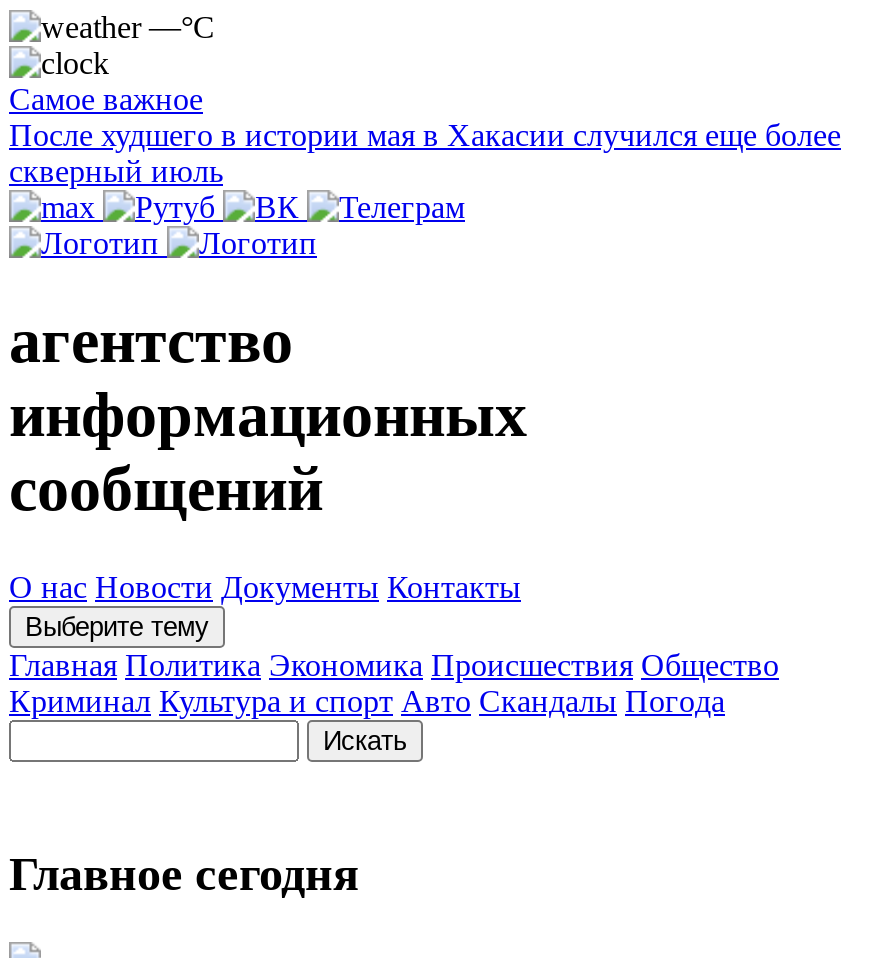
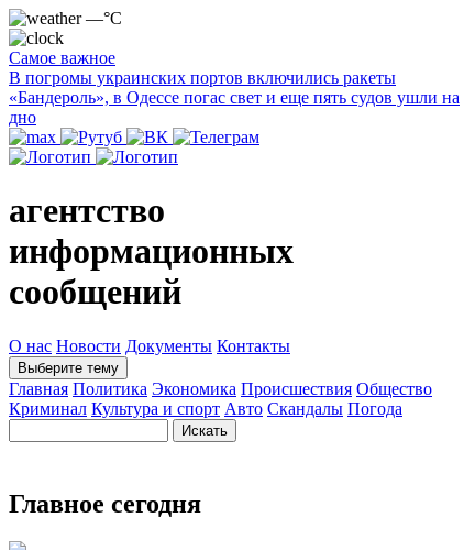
[9,118,841,188] После худшего в истории мая в Хакасии случился еще более | скверный июль -> [9,68,460,127] В погромы украинских портов включились ракеты | «Бандероль», в Одессе погас свет и еще пять судов ушли на | дно

